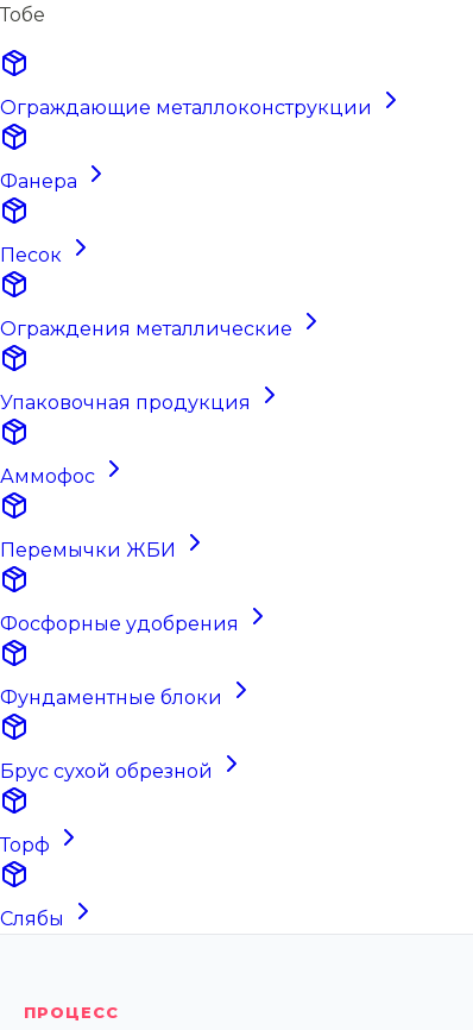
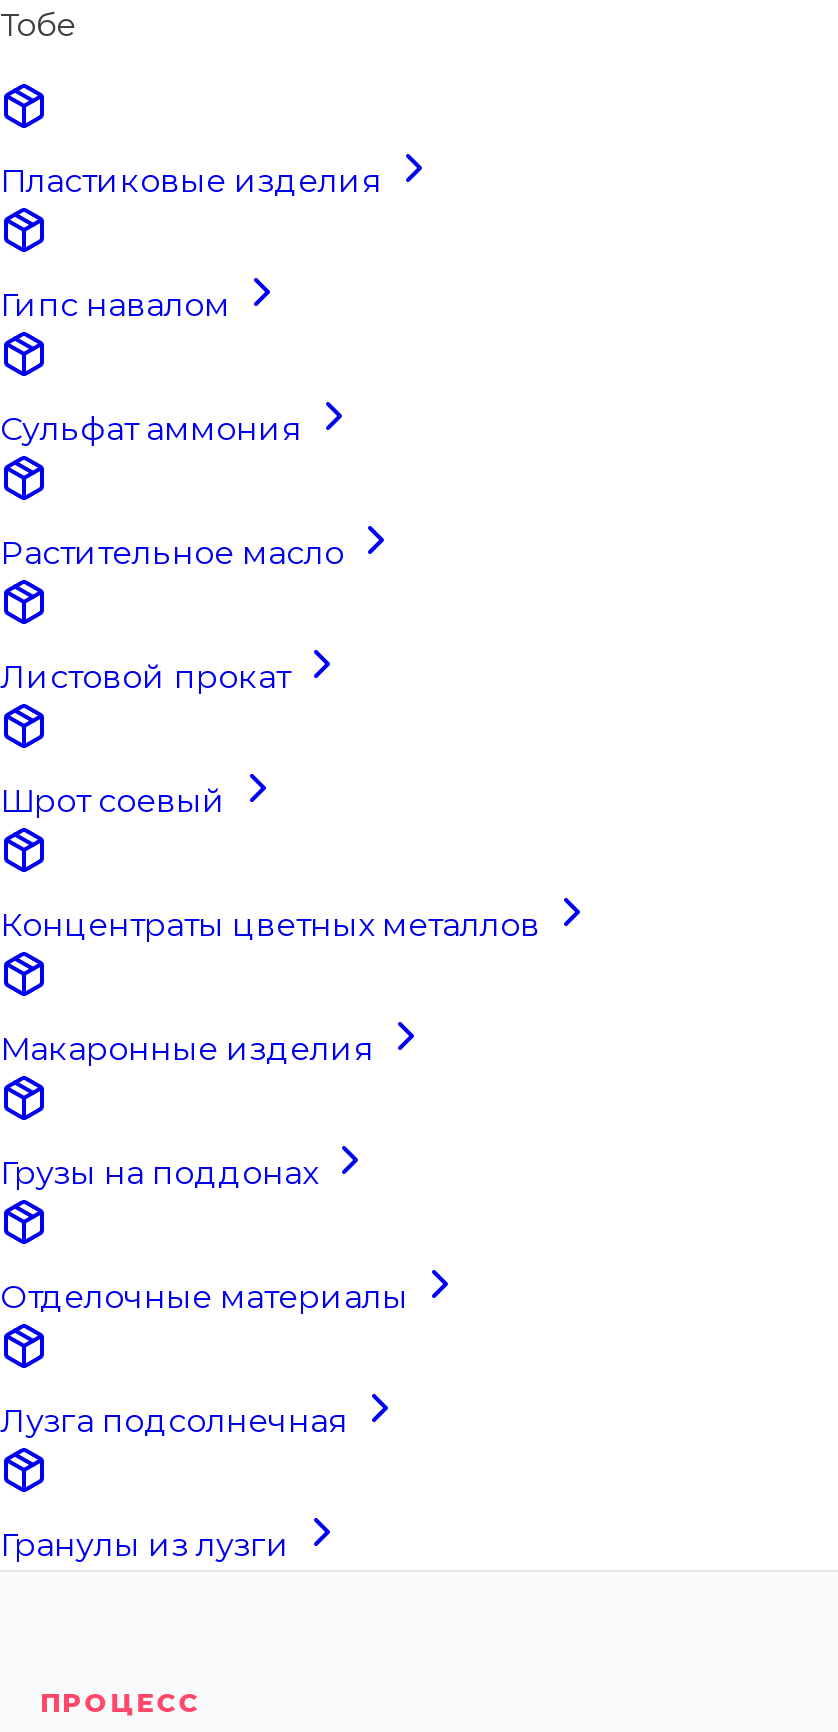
[0,96,372,119] Ограждающие металлоконструкции -> [0,161,382,199] Пластиковые изделия
[0,170,77,192] Фанера -> [0,285,230,323] Гипс навалом
[0,243,62,266] Песок -> [0,409,302,447] Сульфат аммония
[0,317,292,340] Ограждения металлические -> [0,533,344,571] Растительное масло
[0,391,251,414] Упаковочная продукция -> [0,657,290,695] Листовой прокат
[0,465,95,487] Аммофос -> [0,781,226,819] Шрот соевый
[0,538,176,561] Перемычки ЖБИ -> [0,905,540,943] Концентраты цветных металлов
[0,612,239,635] Фосфорные удобрения -> [0,1029,374,1067] Макаронные изделия
[0,686,222,709] Фундаментные блоки -> [0,1153,318,1191] Грузы на поддонах
[0,760,213,782] Брус сухой обрезной -> [0,1277,408,1315] Отделочные материалы
[0,833,50,856] Торф -> [0,1401,348,1439] Лузга подсолнечная
[0,907,64,930] Слябы -> [0,1525,290,1563] Гранулы из лузги

